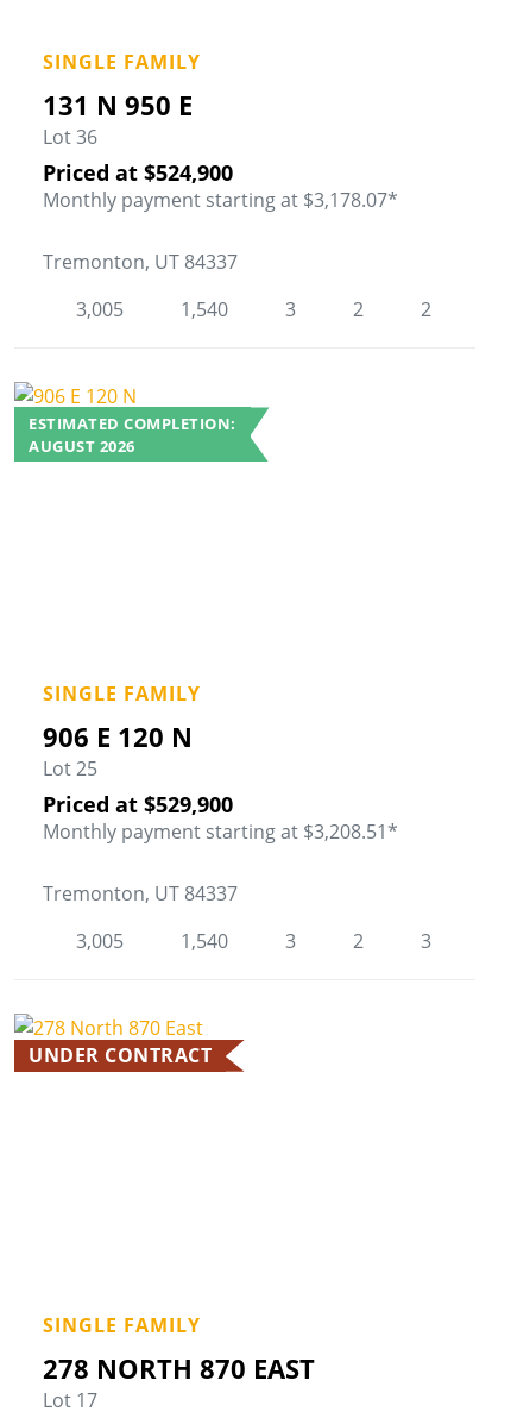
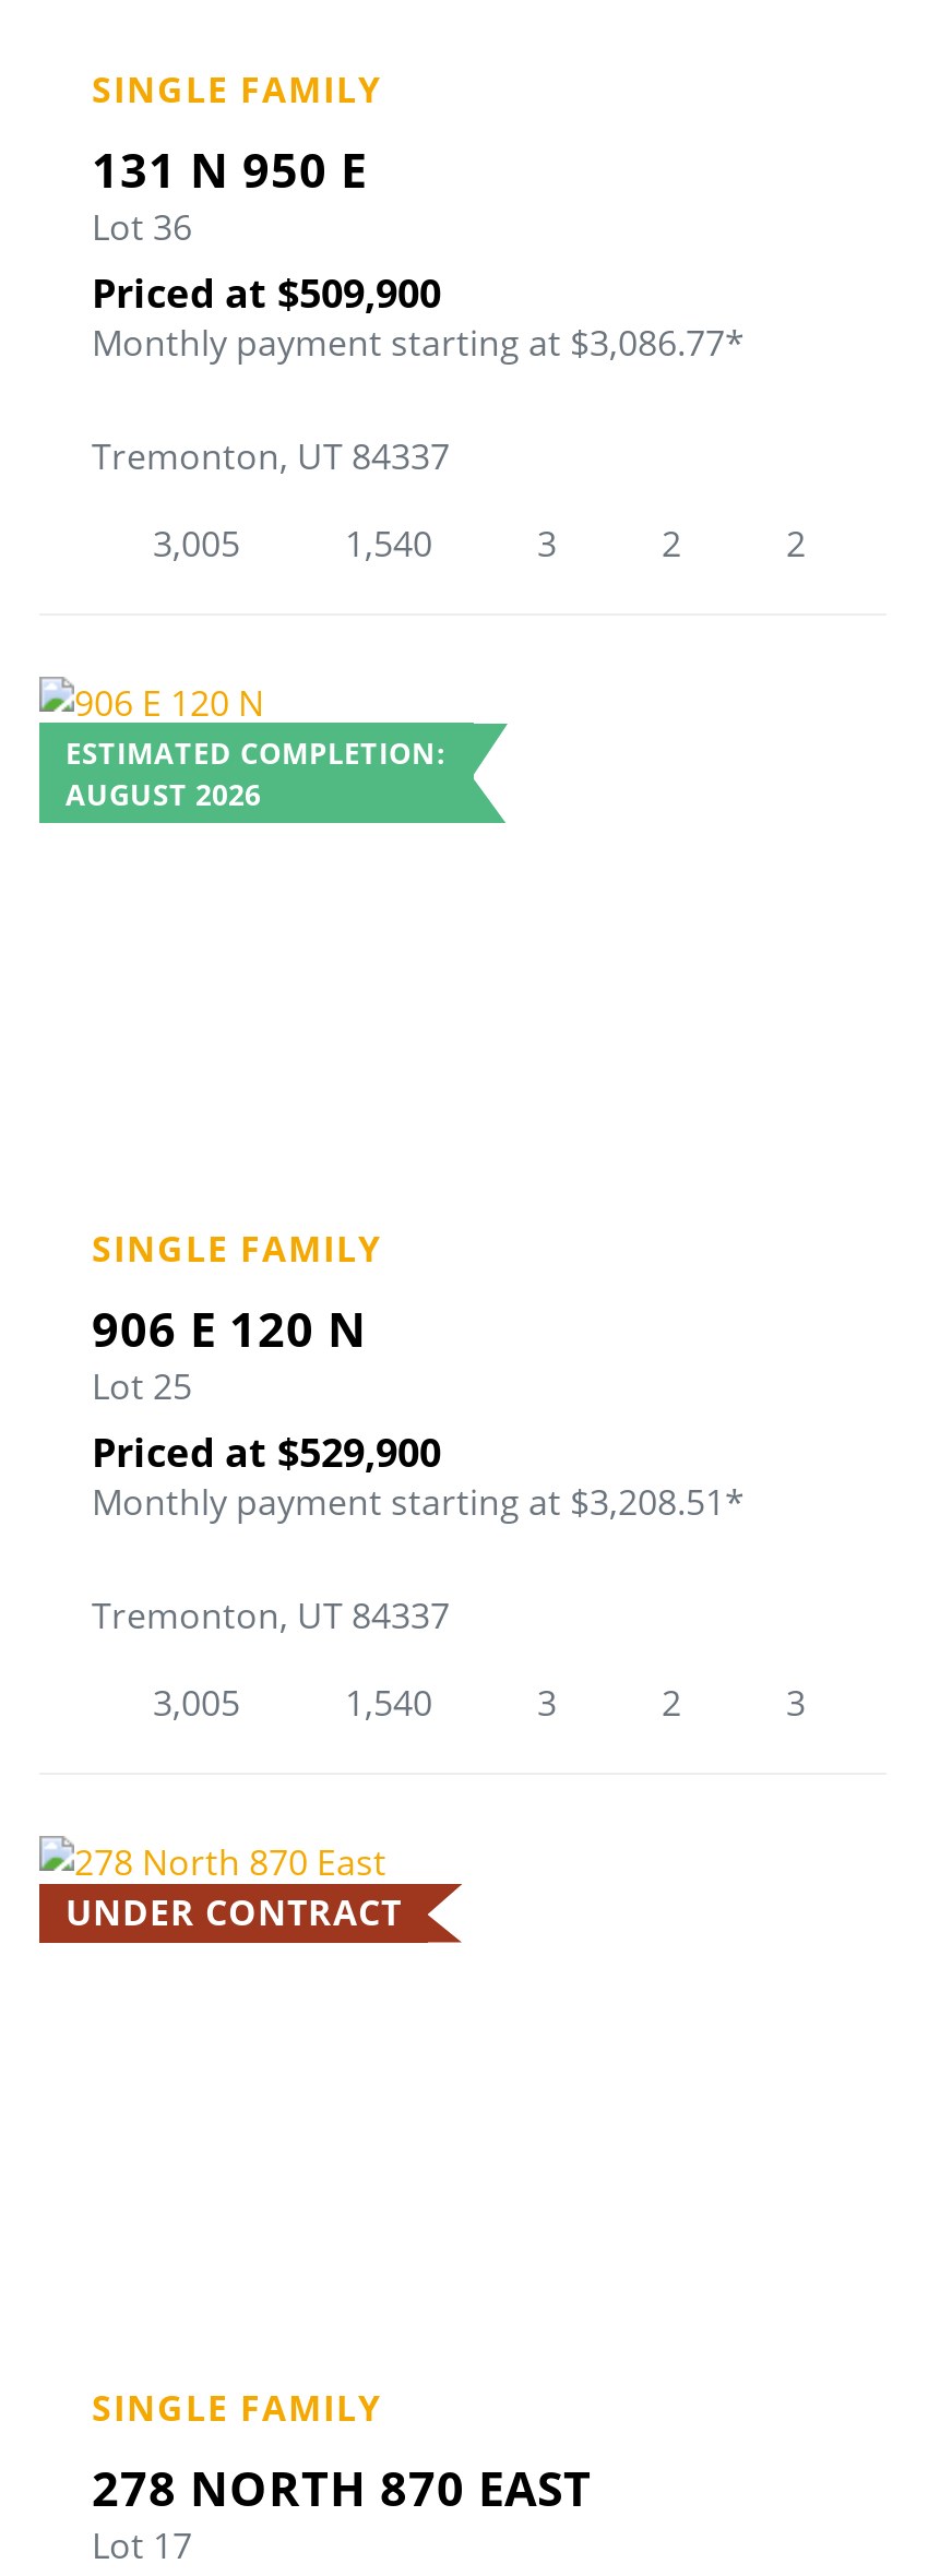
[43,158,233,186] Priced at $524,900 -> [92,265,441,318] Priced at $509,900
[43,186,398,212] Monthly payment starting at $3,178.07* -> [92,318,745,364] Monthly payment starting at $3,086.77*

